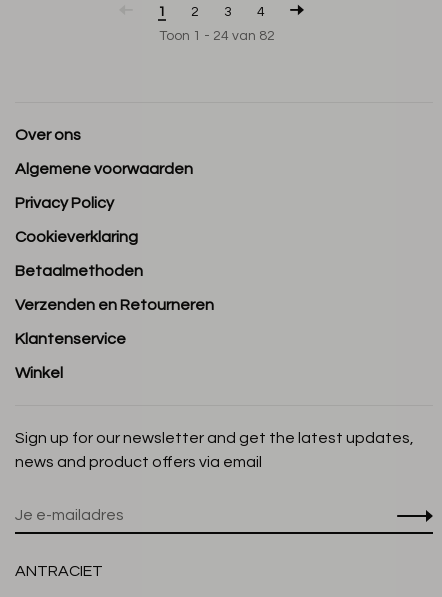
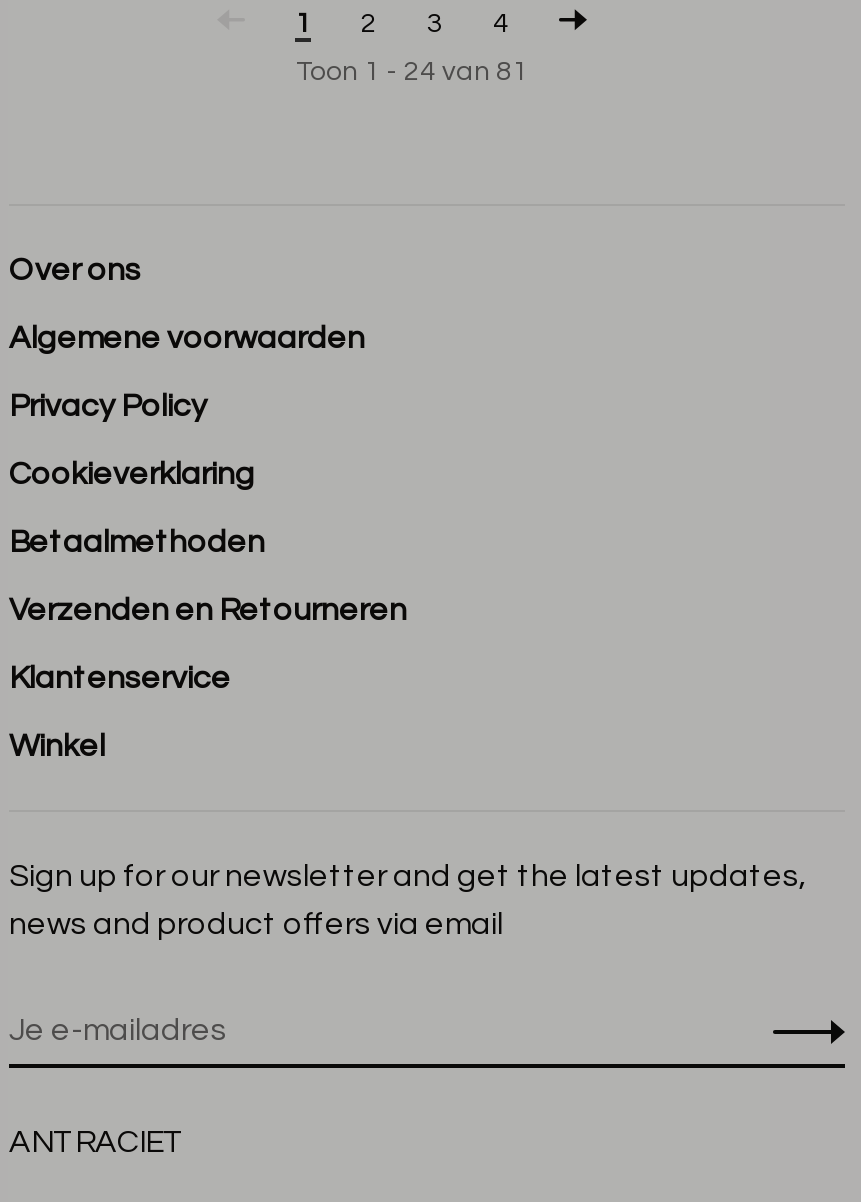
[158,29,274,43] Toon 1 - 24 van 82 -> [296,58,528,86] Toon 1 - 24 van 81

